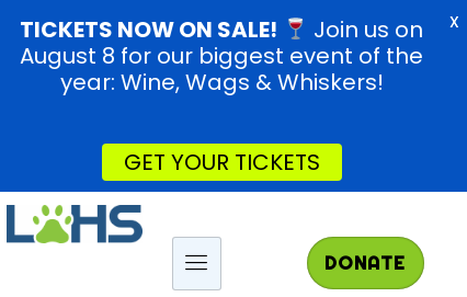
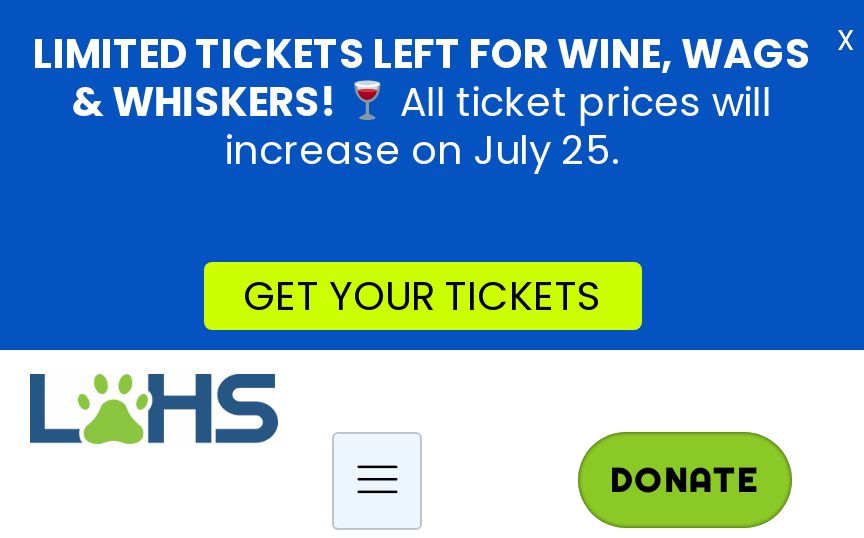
[20,14,423,98] TICKETS NOW ON SALE! | Join us on | August 8 for our biggest event of the | year: Wine, Wags & Whiskers! -> [33,26,811,178] LIMITED TICKETS LEFT FOR WINE, WAGS | & WHISKERS! | All ticket prices will | increase on July 25.

